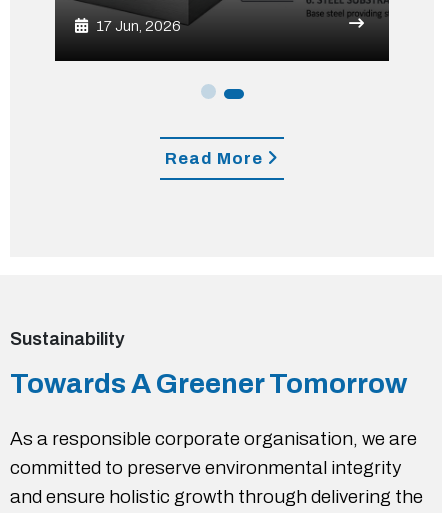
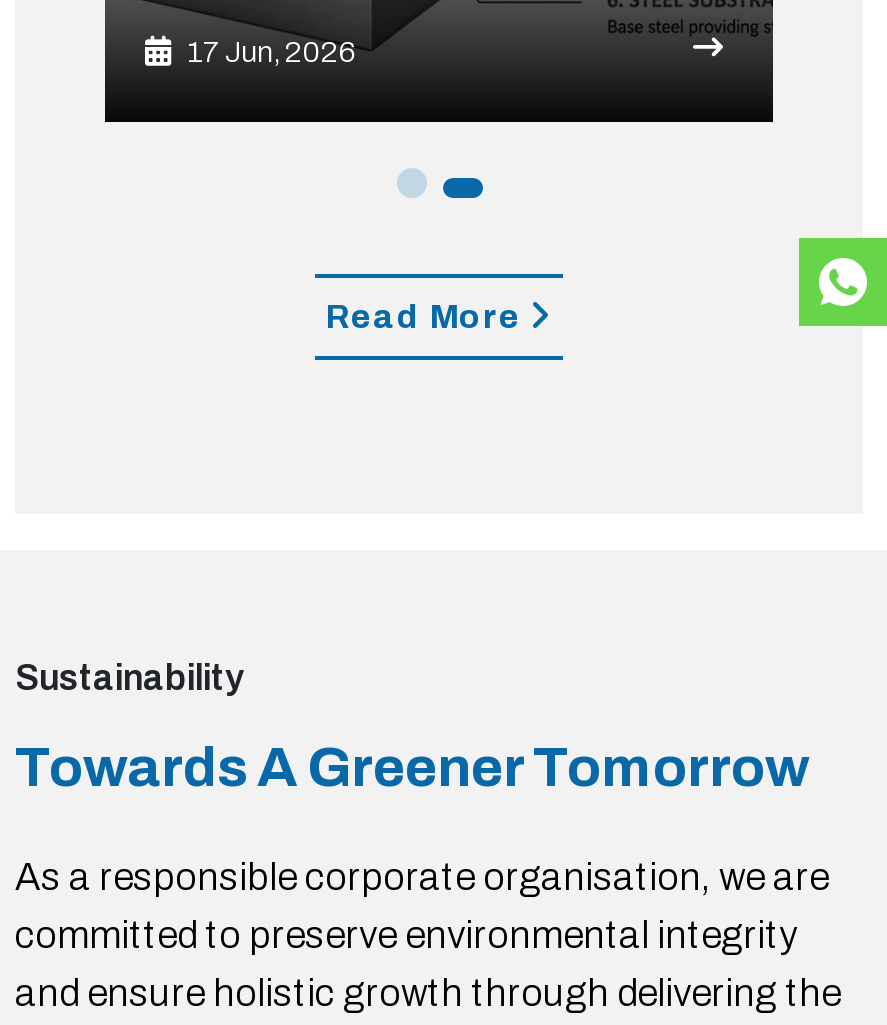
none -> [797,236,881,328] [image]

